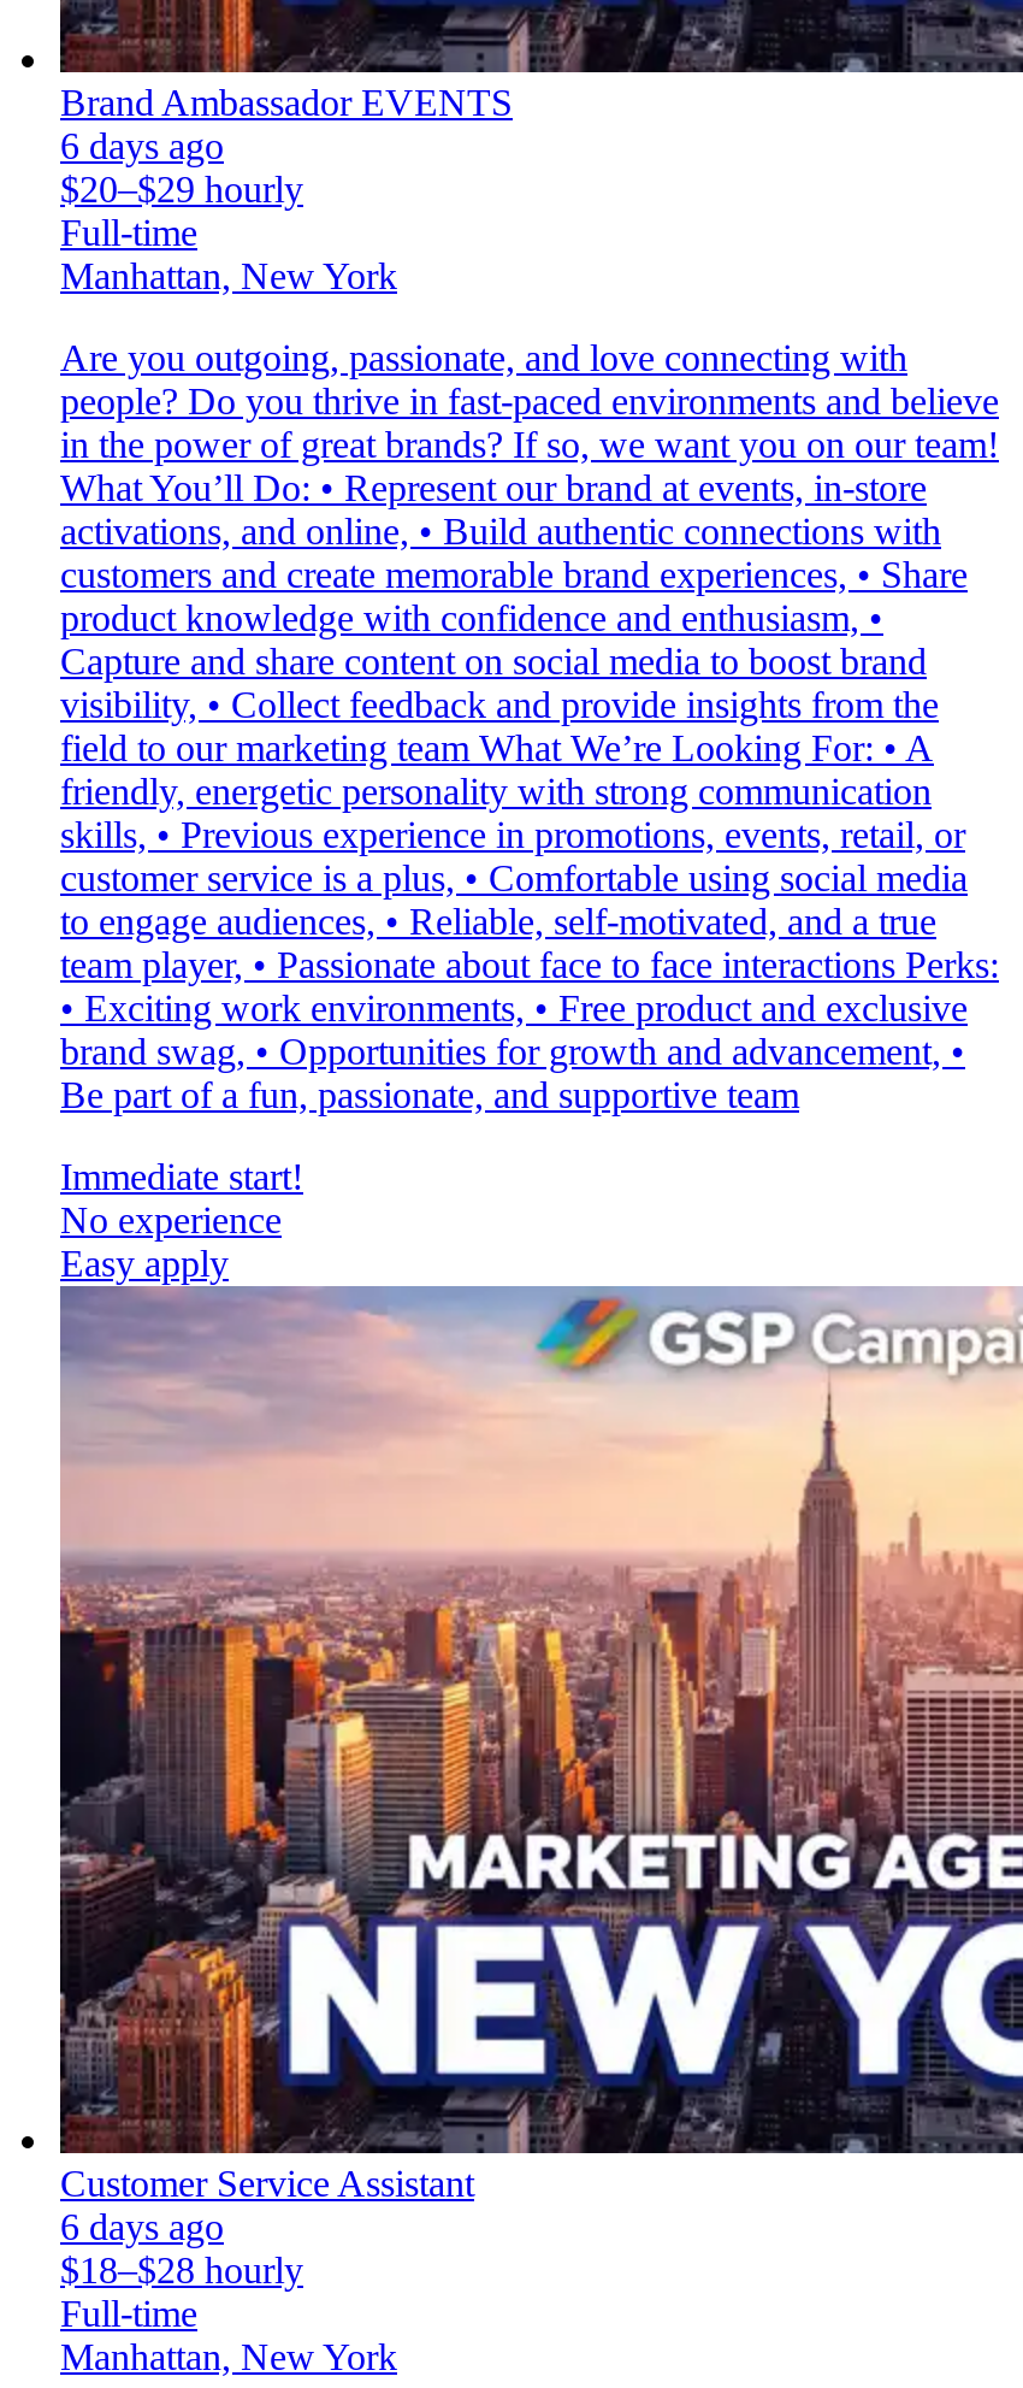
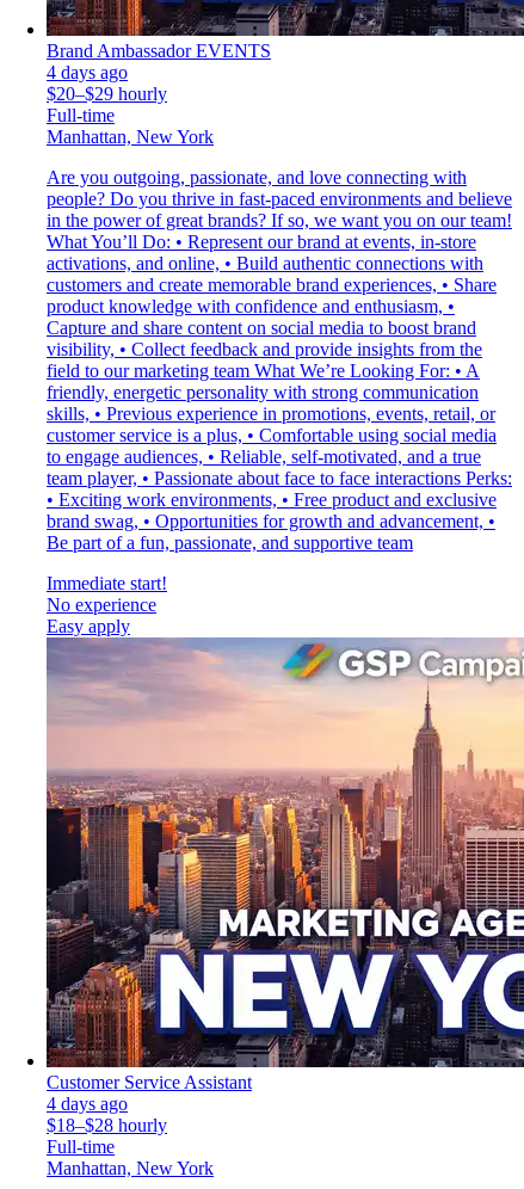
[60,125,224,166] 6 days ago -> [47,62,128,82] 4 days ago
[60,2206,224,2247] 6 days ago -> [47,1093,128,1114] 4 days ago

